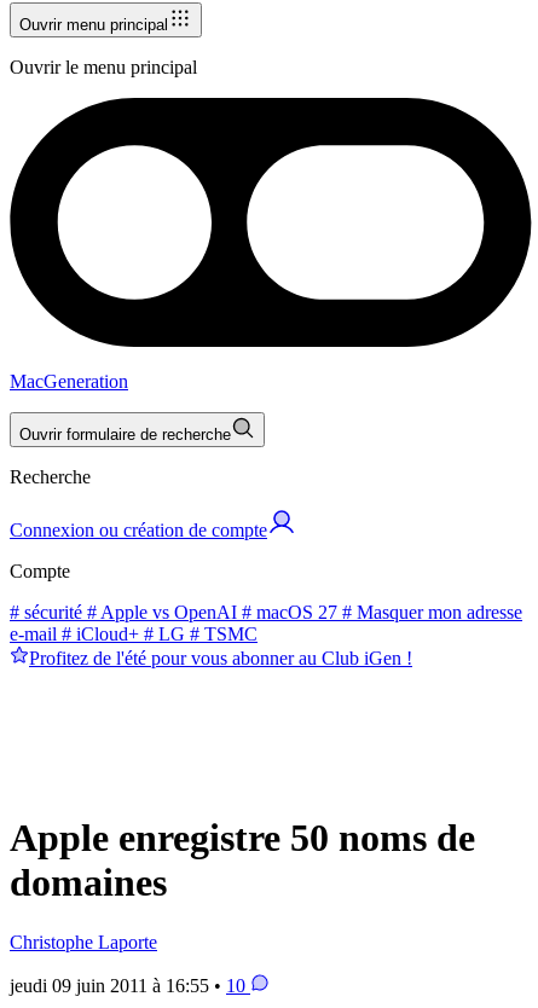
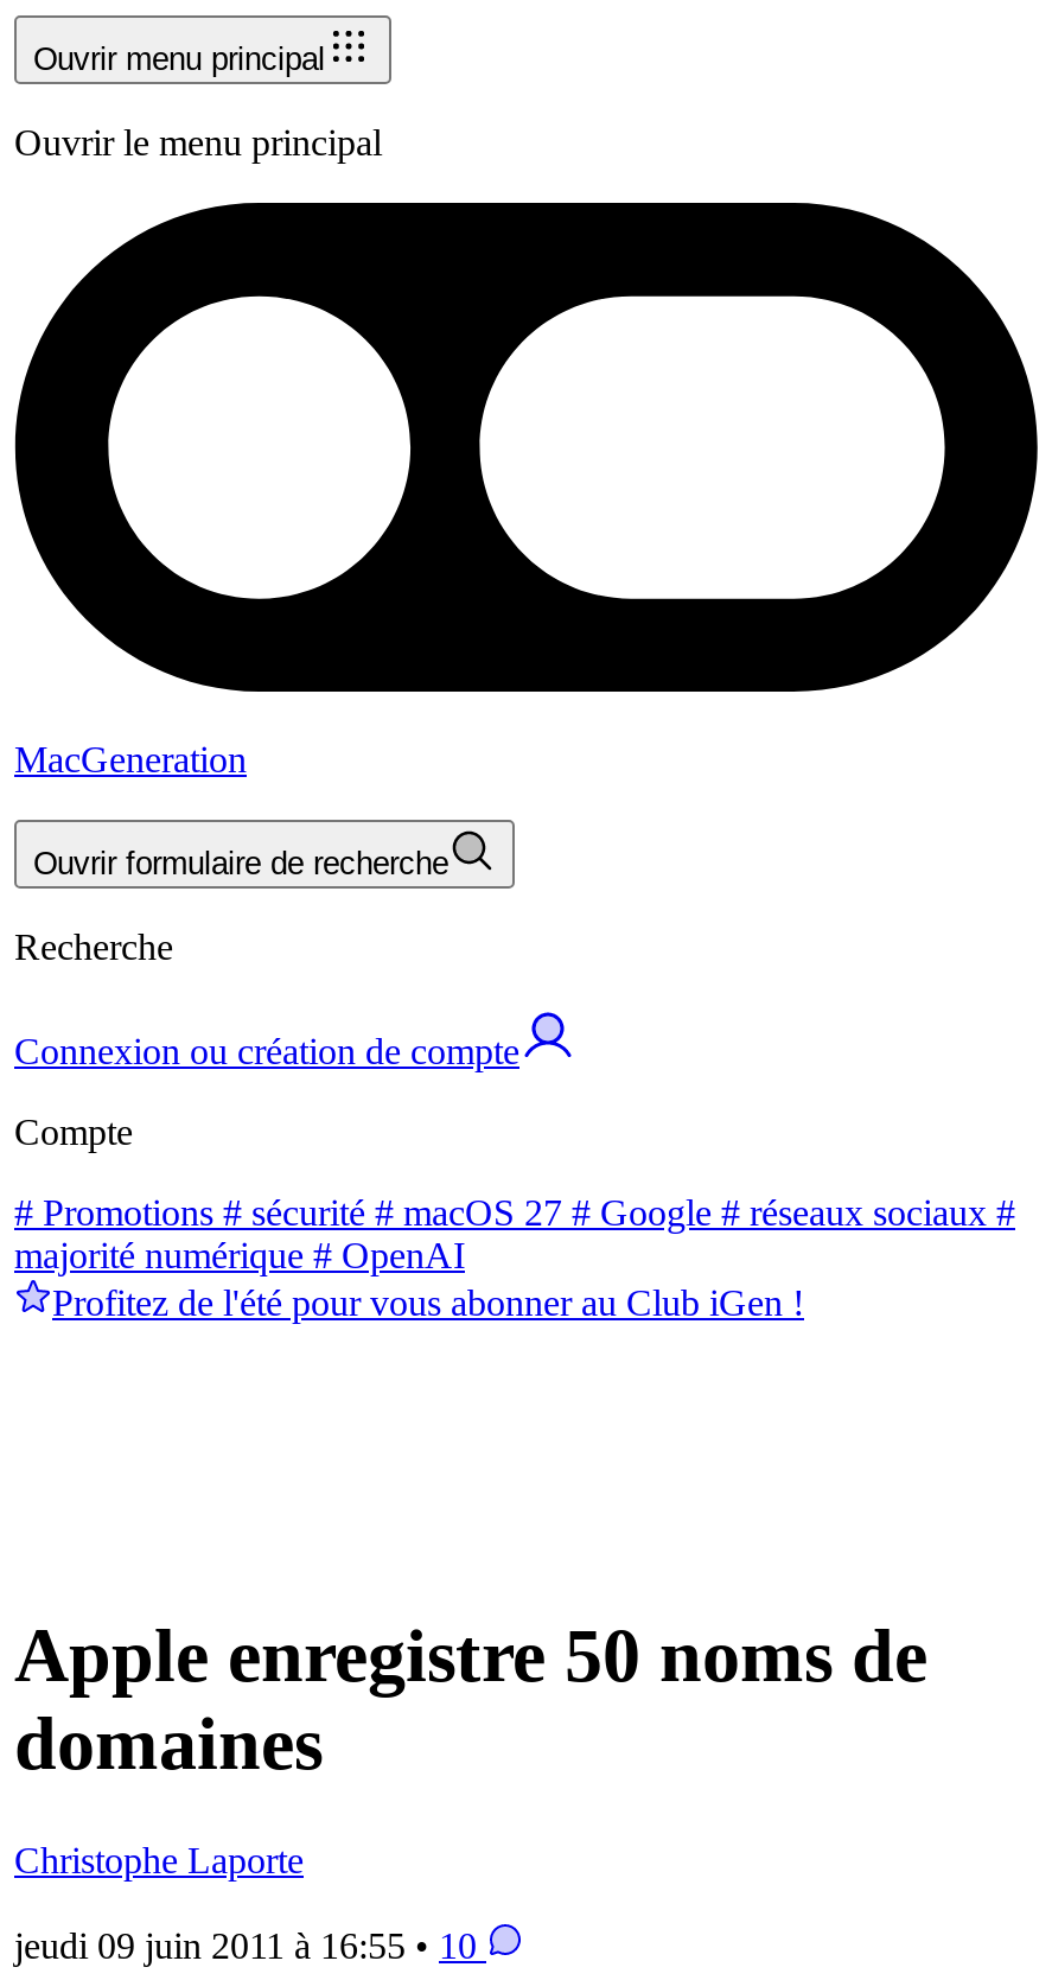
[10,602,522,644] # sécurité # Apple vs OpenAI # macOS 27 # Masquer mon adresse | e-mail # iCloud+ # LG # TSMC -> [14,1192,1015,1275] # Promotions # sécurité # macOS 27 # Google # réseaux sociaux # | majorité numérique # OpenAI

